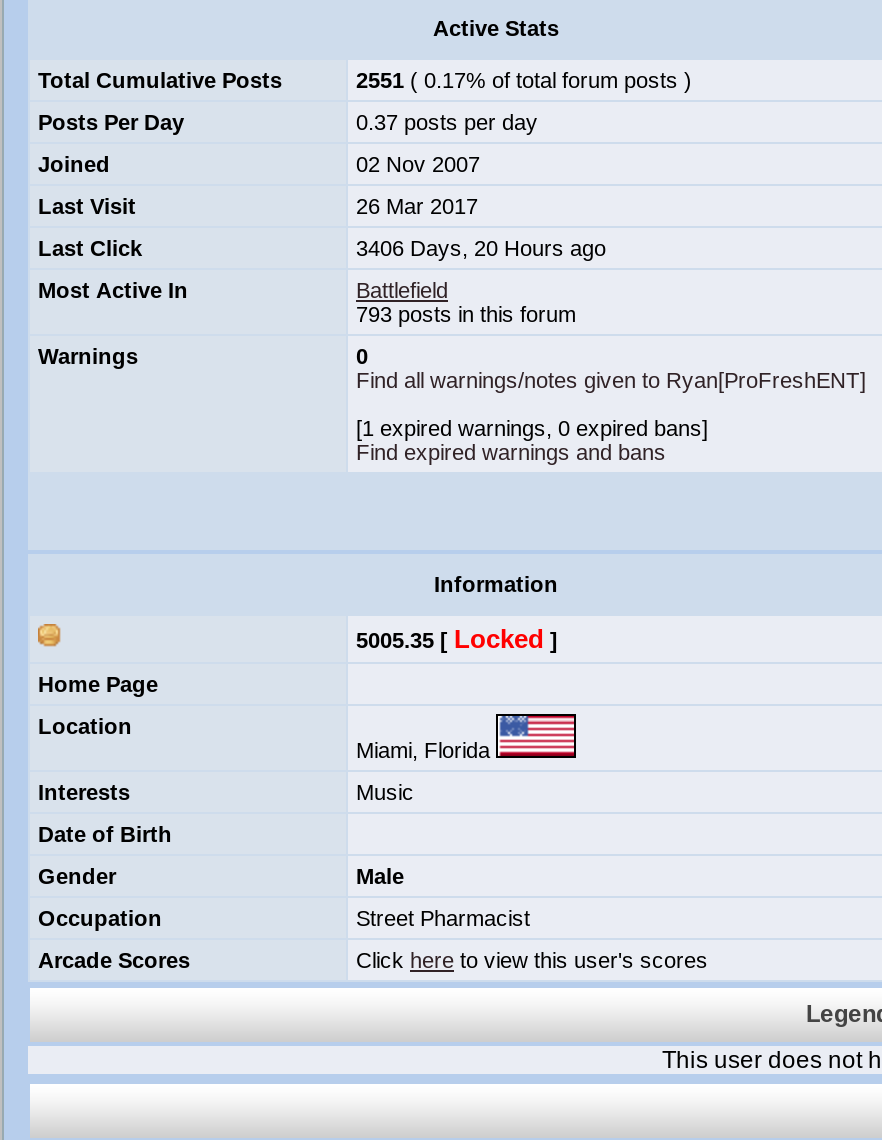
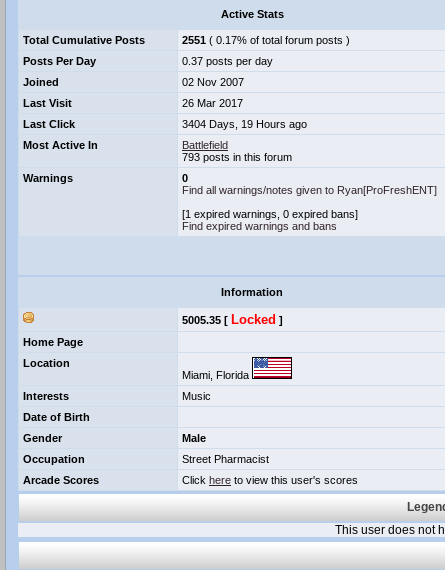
[356,236,606,260] 3406 Days, 20 Hours ago -> [182,118,307,130] 3404 Days, 19 Hours ago

